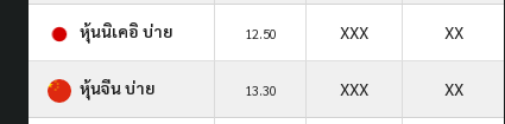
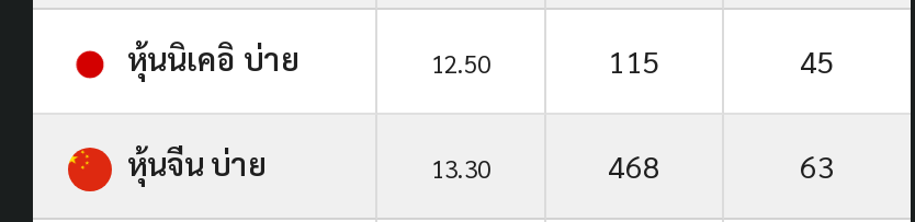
[340,21,463,42] XXX | XX -> [608,40,835,79] 115 | 45
[340,78,463,99] XXX | XX -> [608,145,835,184] 468 | 63

